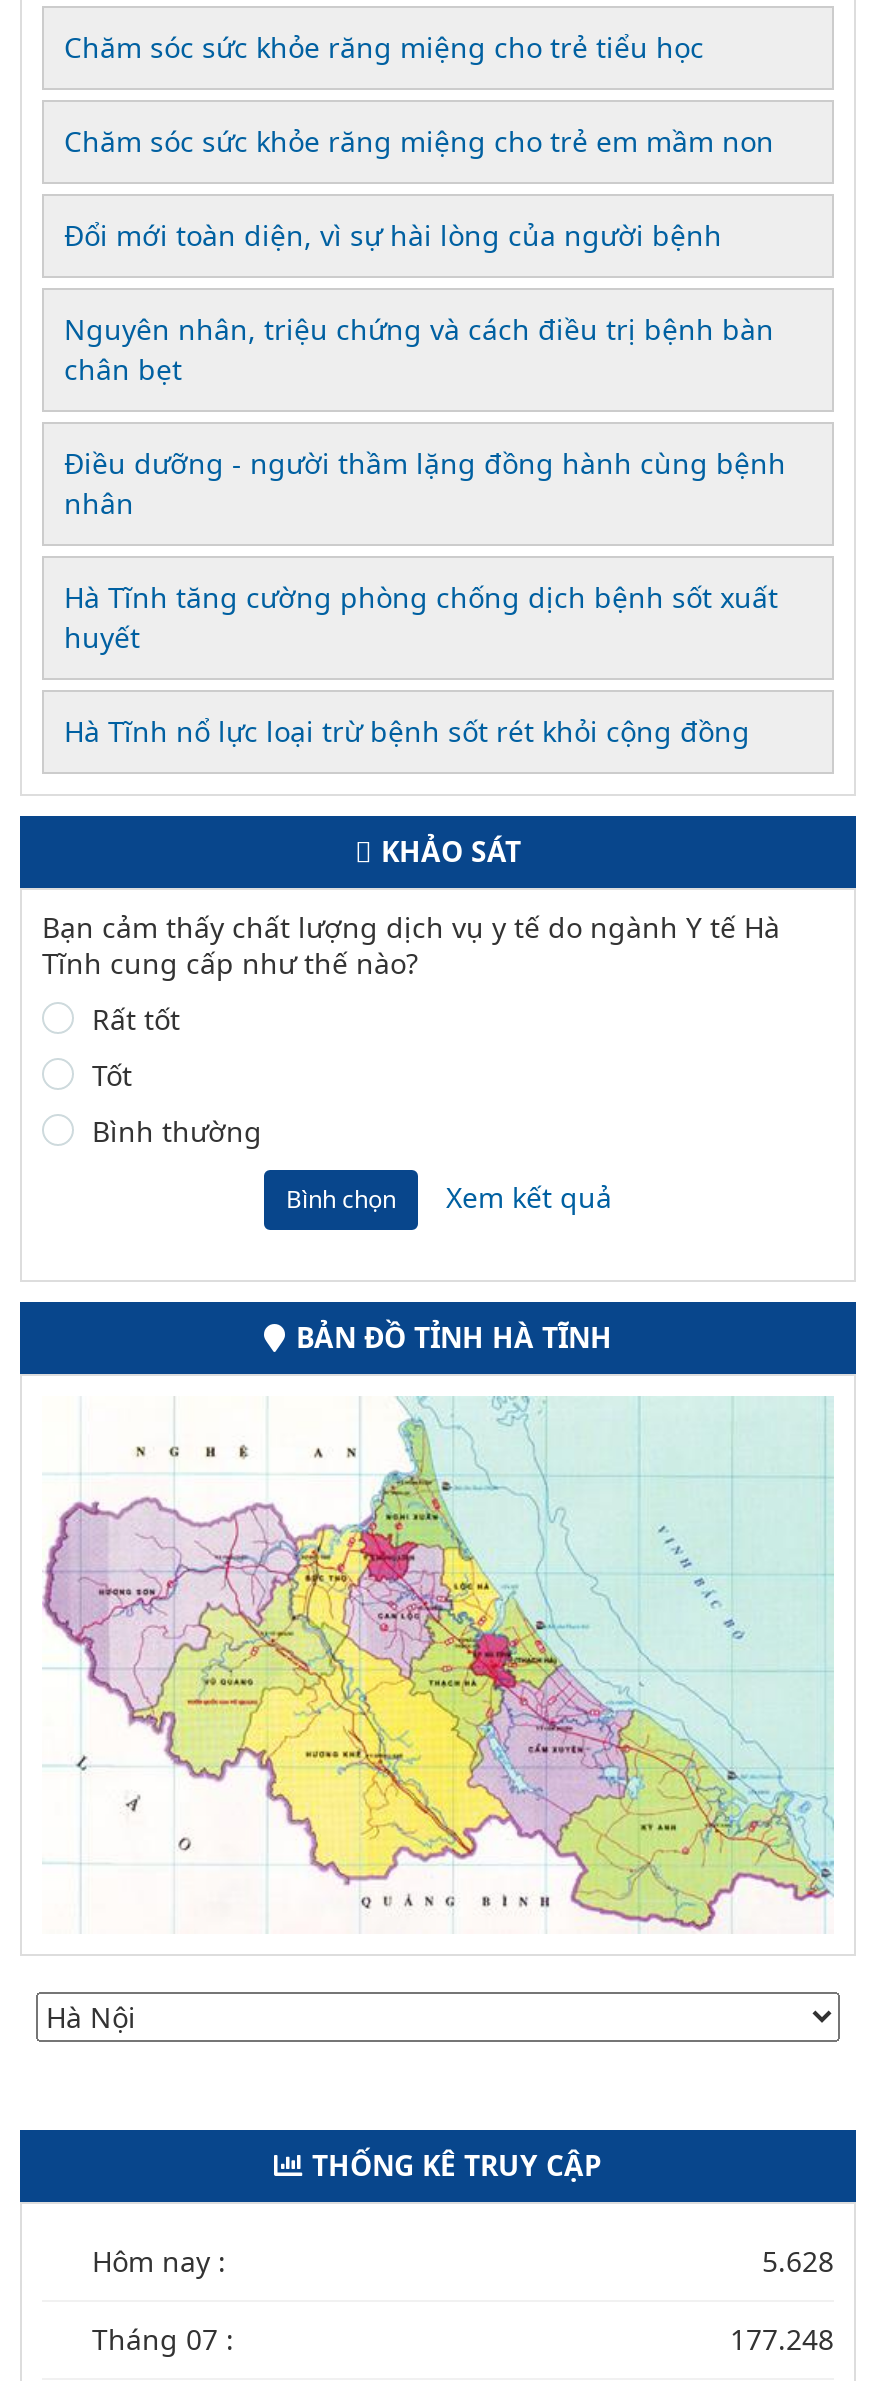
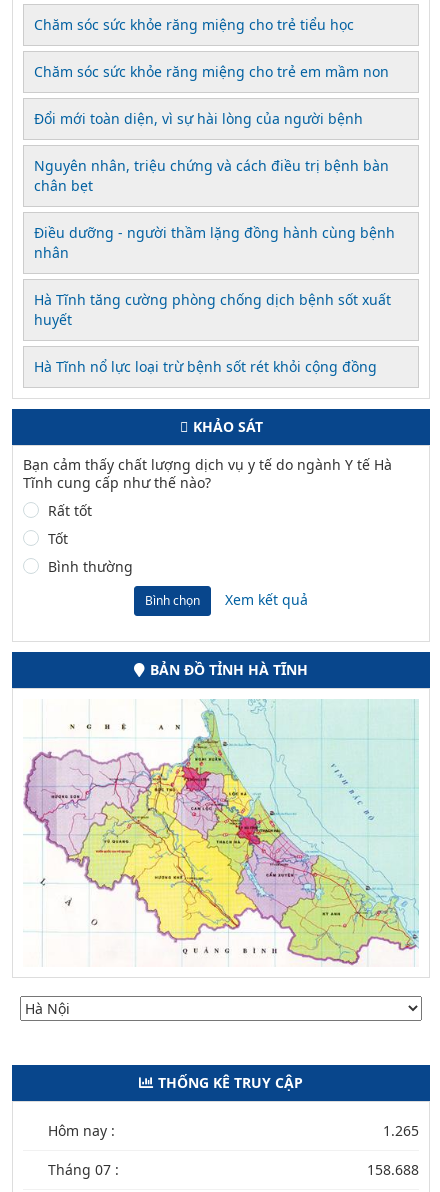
[762,2242,834,2280] 5.628 -> [383,1121,419,1140] 1.265
[730,2320,834,2358] 177.248 -> [367,1160,419,1179] 158.688

